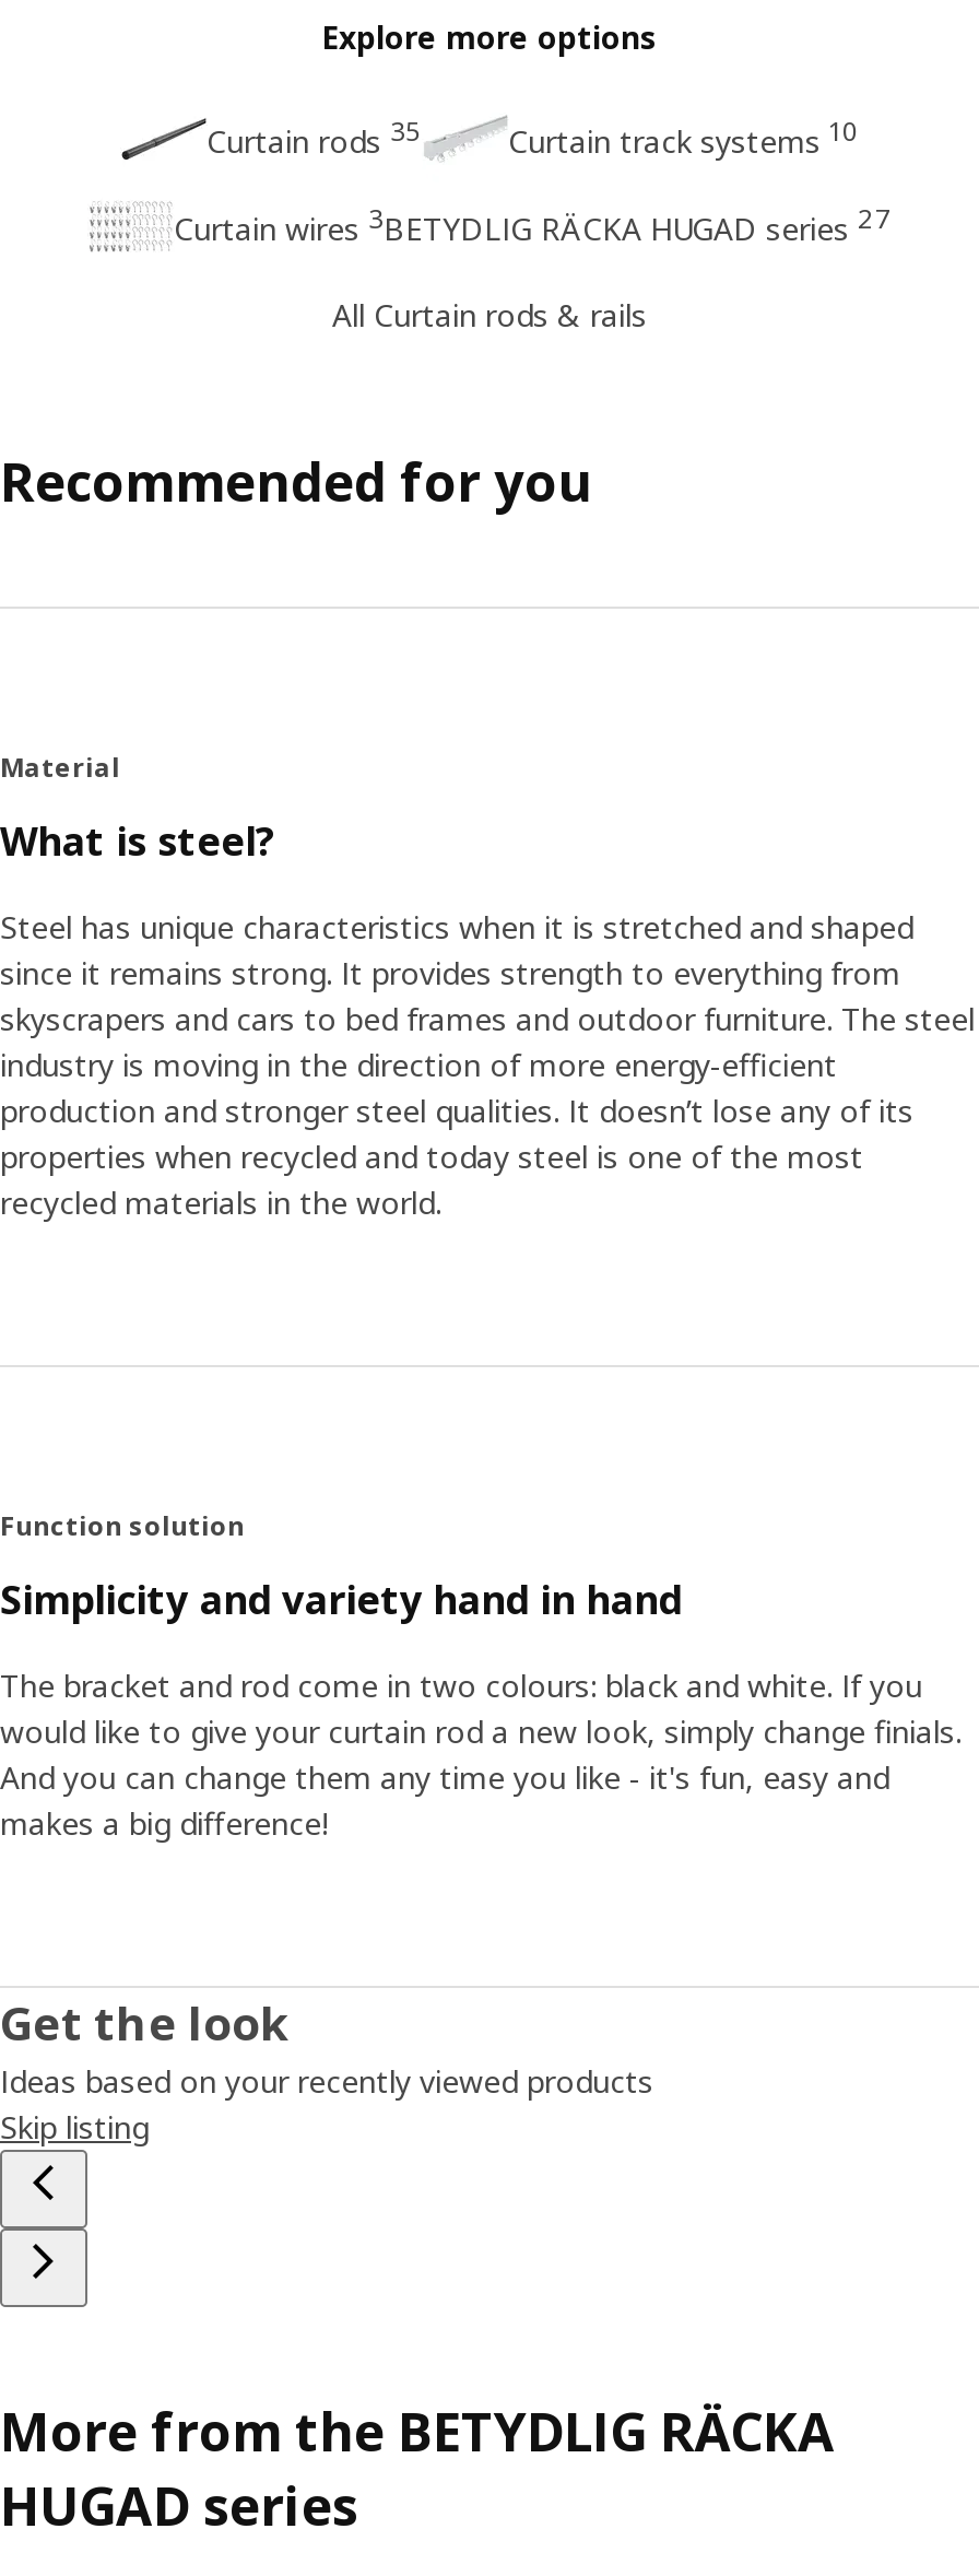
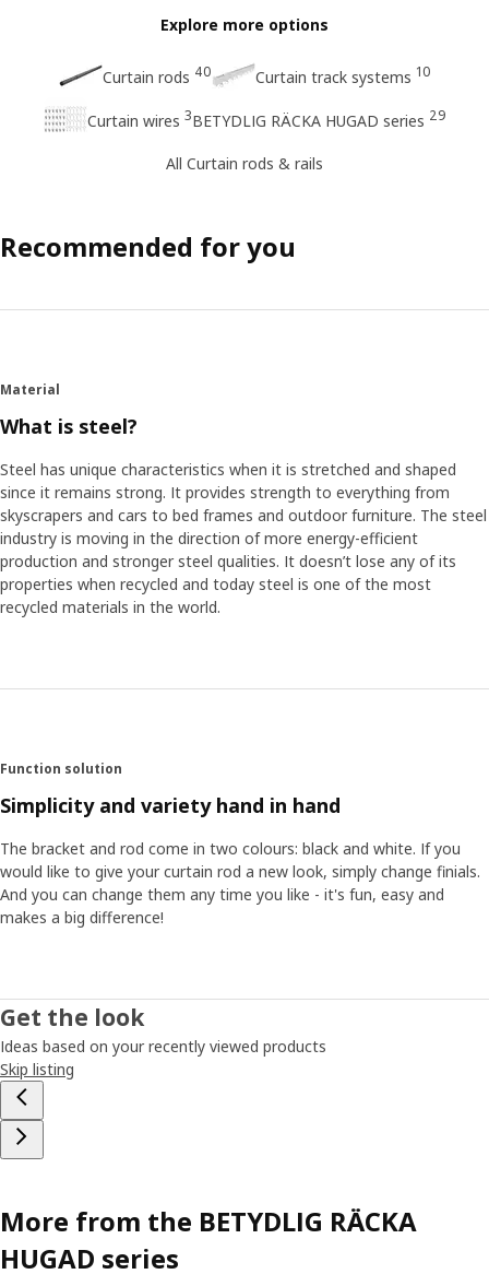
[207,113,860,163] Curtain rods 35 Curtain track systems 10 -> [102,63,431,87] Curtain rods 40 Curtain track systems 10
[174,201,893,250] Curtain wires 3BETYDLIG RÄCKA HUGAD series 27 -> [87,106,446,131] Curtain wires 3BETYDLIG RÄCKA HUGAD series 29

